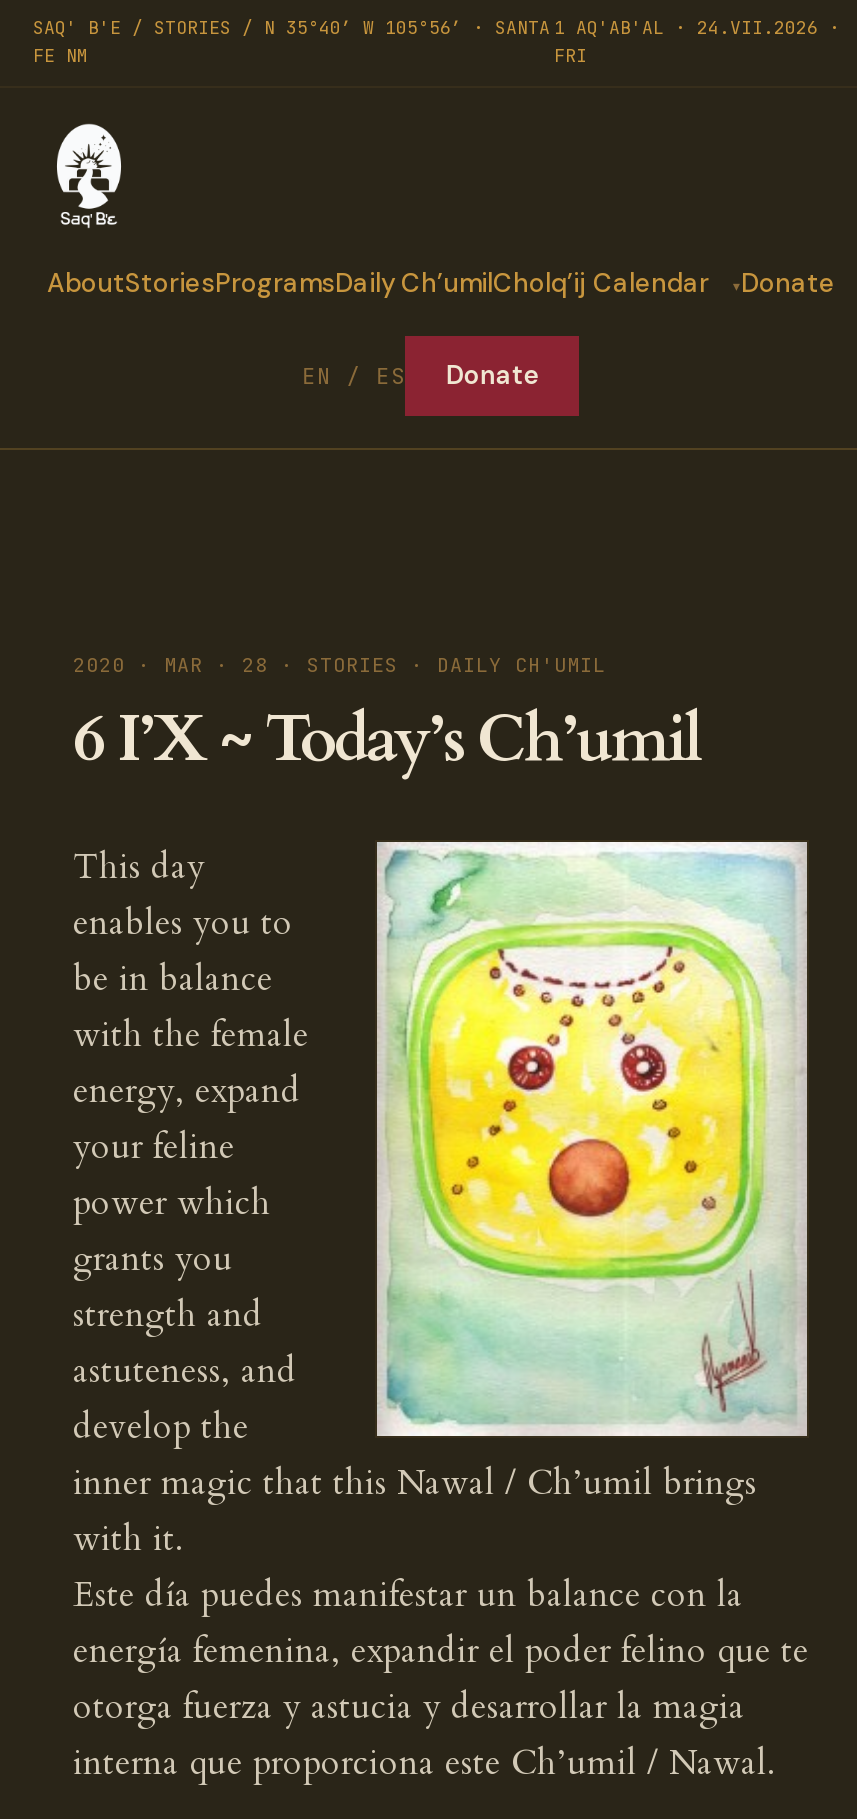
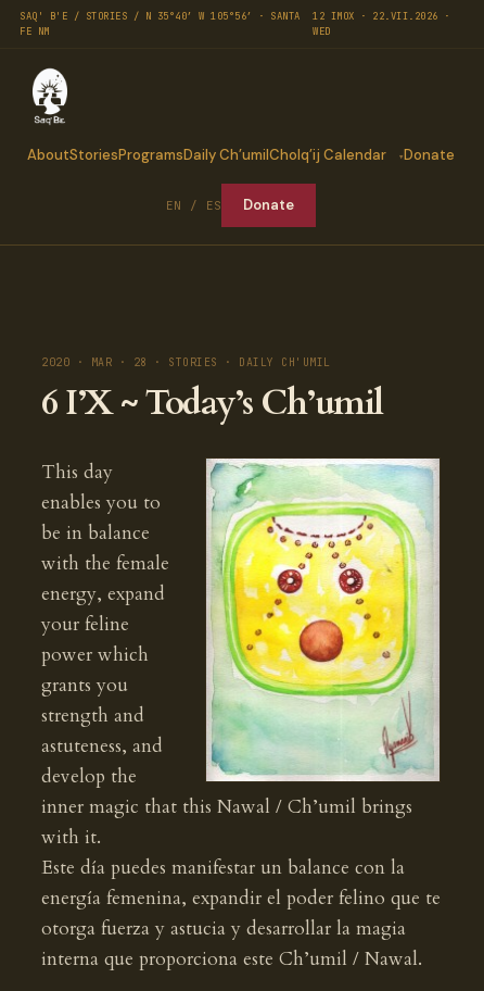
[554,16,840,68] 1 AQ'AB'AL · 24.VII.2026 · | FRI -> [313,10,450,38] 12 IMOX · 22.VII.2026 · | WED

